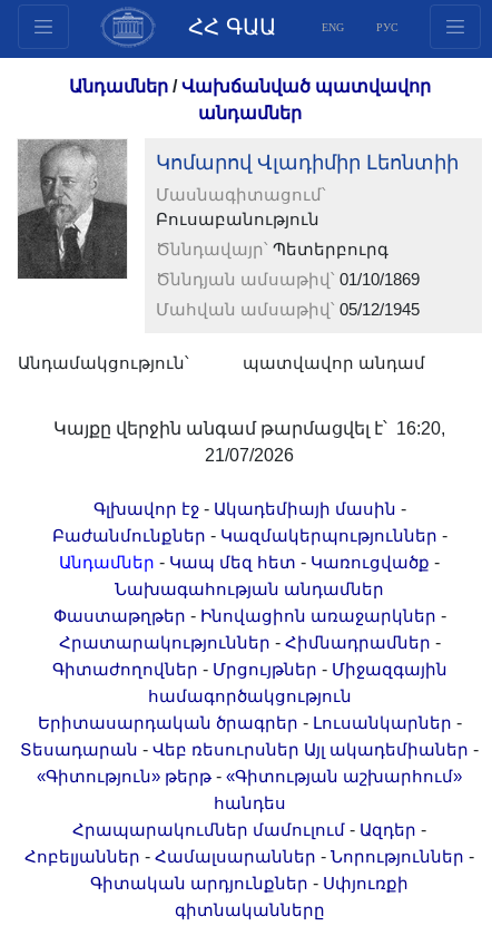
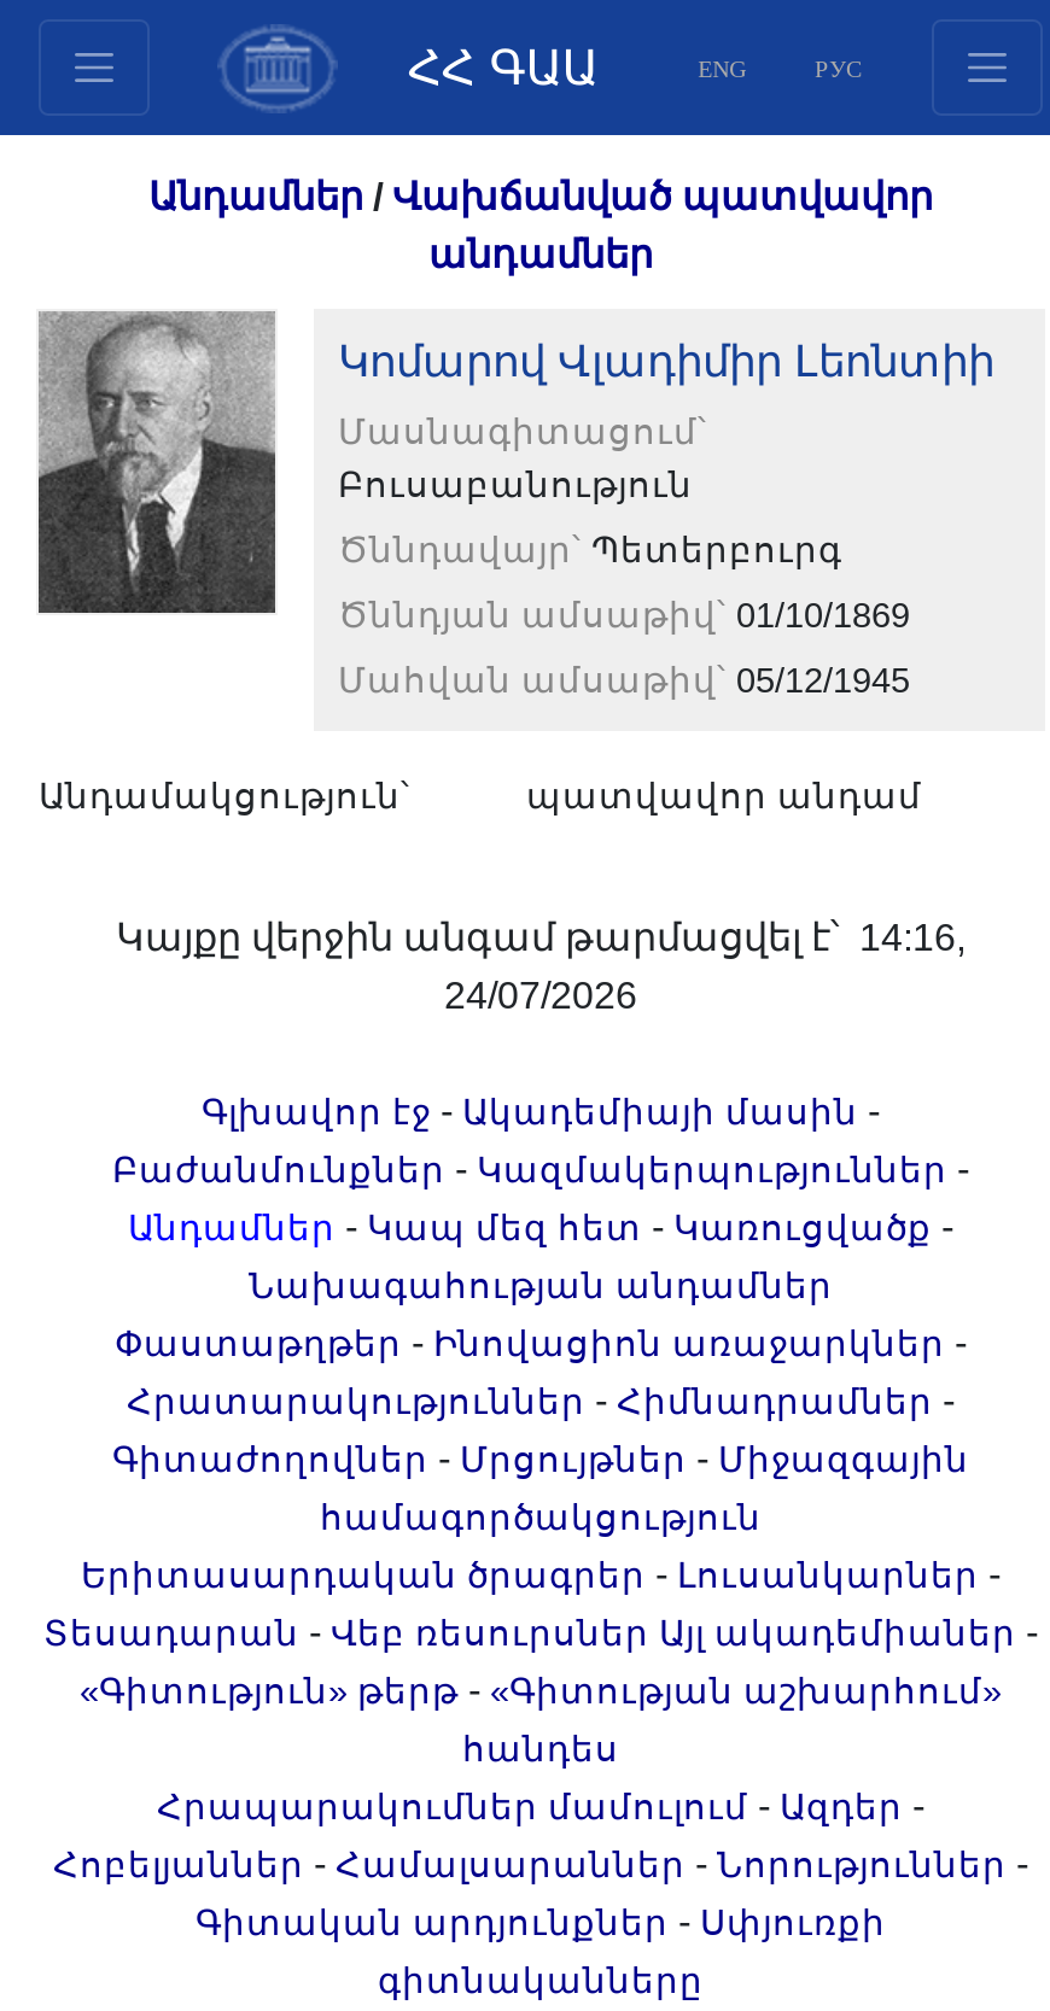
[53,419,445,438] Կայքը վերջին անգամ թարմացվել է՝ 16:20, -> [116,917,966,958] Կայքը վերջին անգամ թարմացվել է՝ 14:16,
[205,446,294,465] 21/07/2026 -> [444,975,637,1016] 24/07/2026

